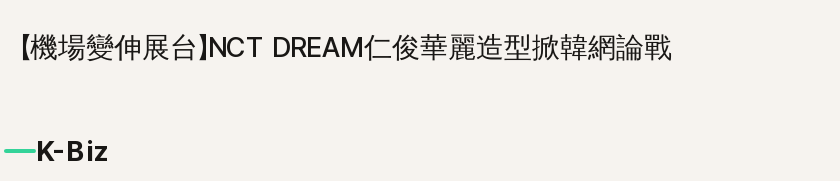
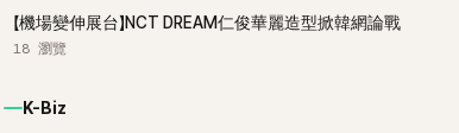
none -> [13,39,67,58] 18 瀏覽

